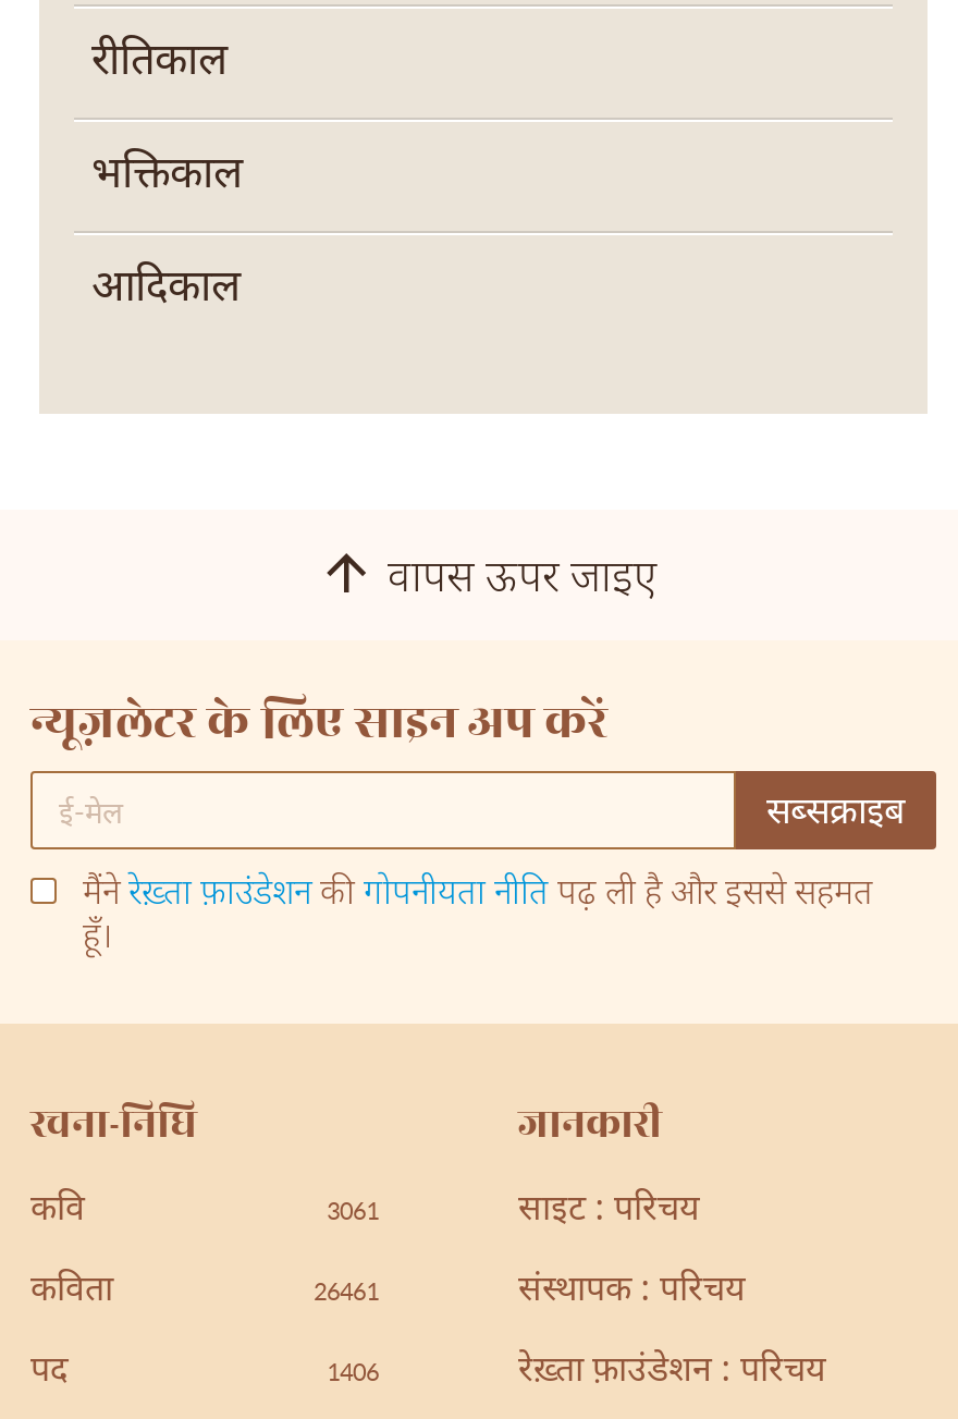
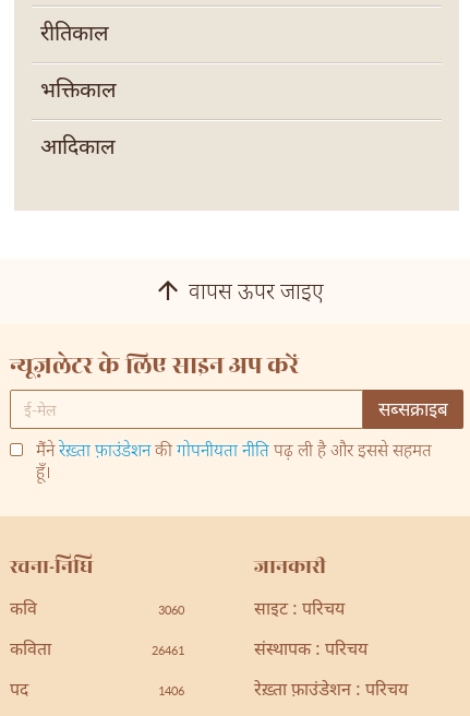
[327,1198,379,1224] 3061 -> [158,604,184,617] 3060

